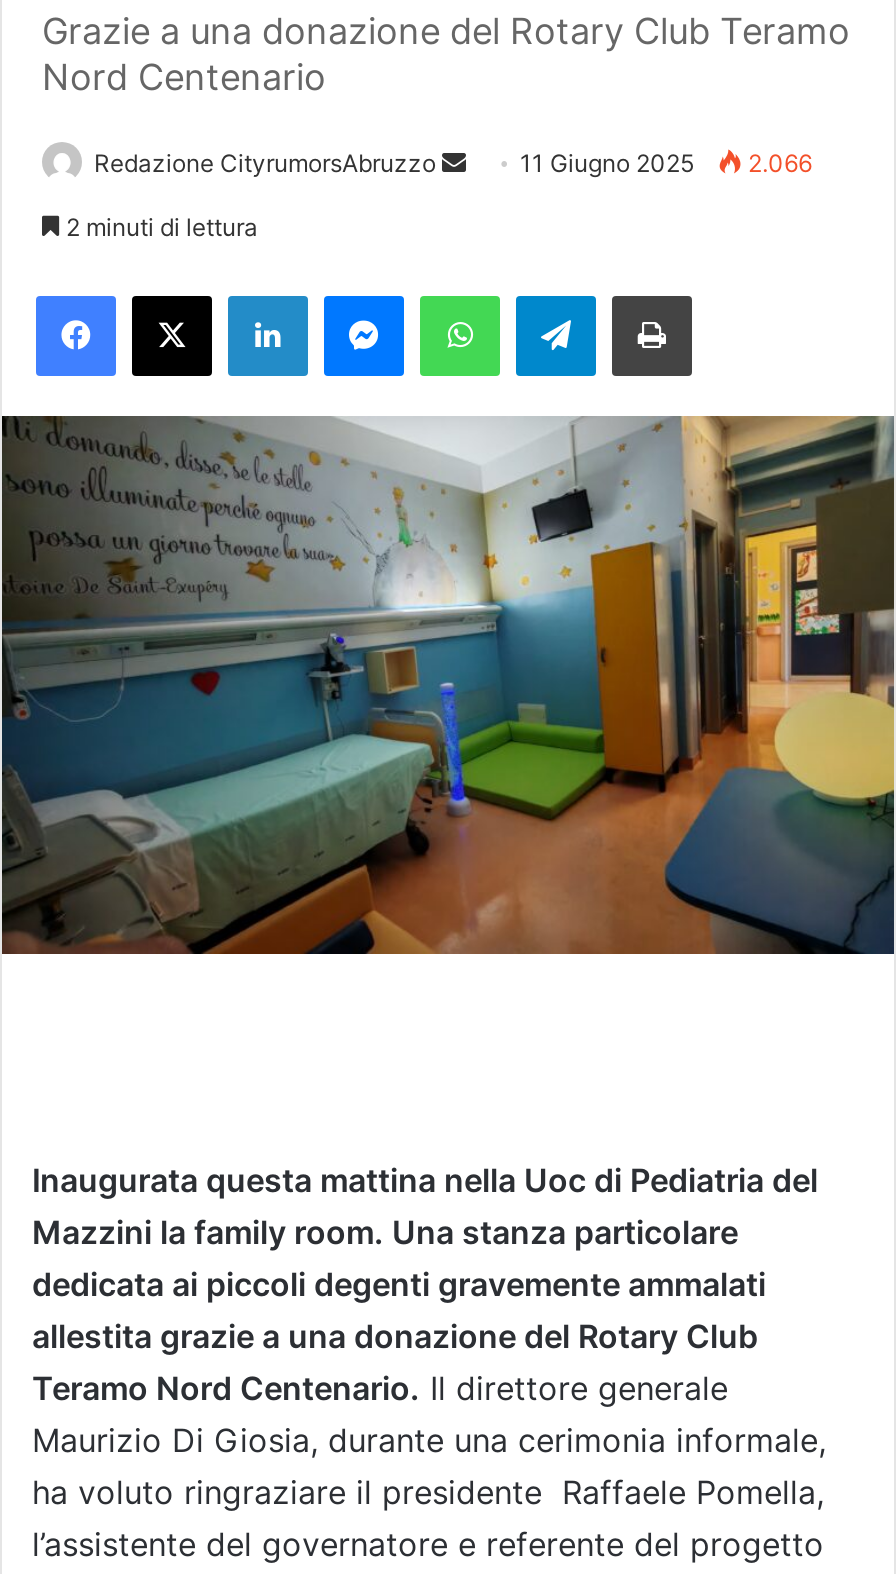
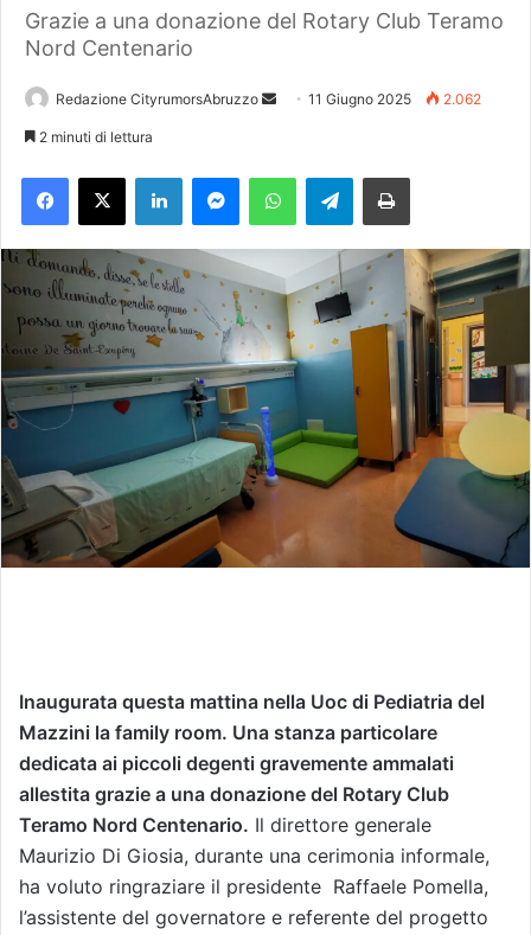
[742,149,812,179] 2.066 -> [440,91,481,108] 2.062

